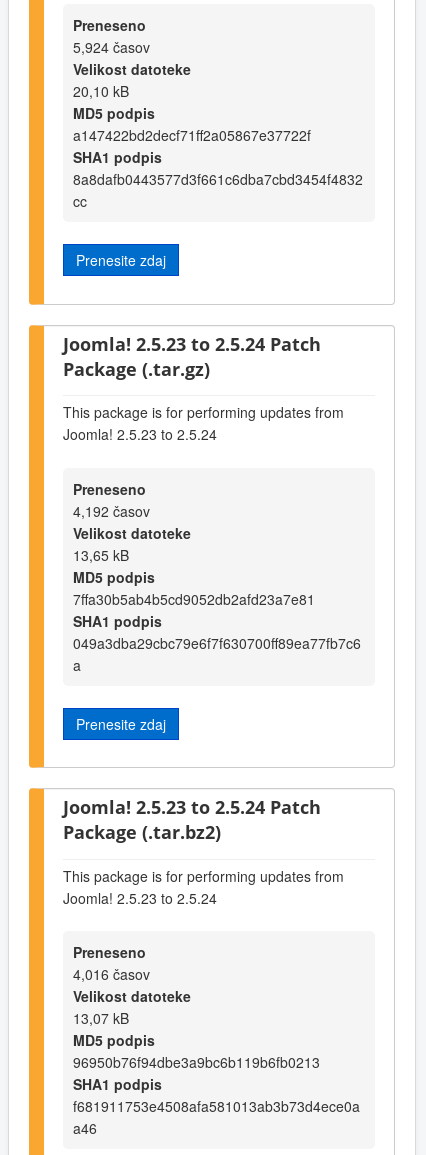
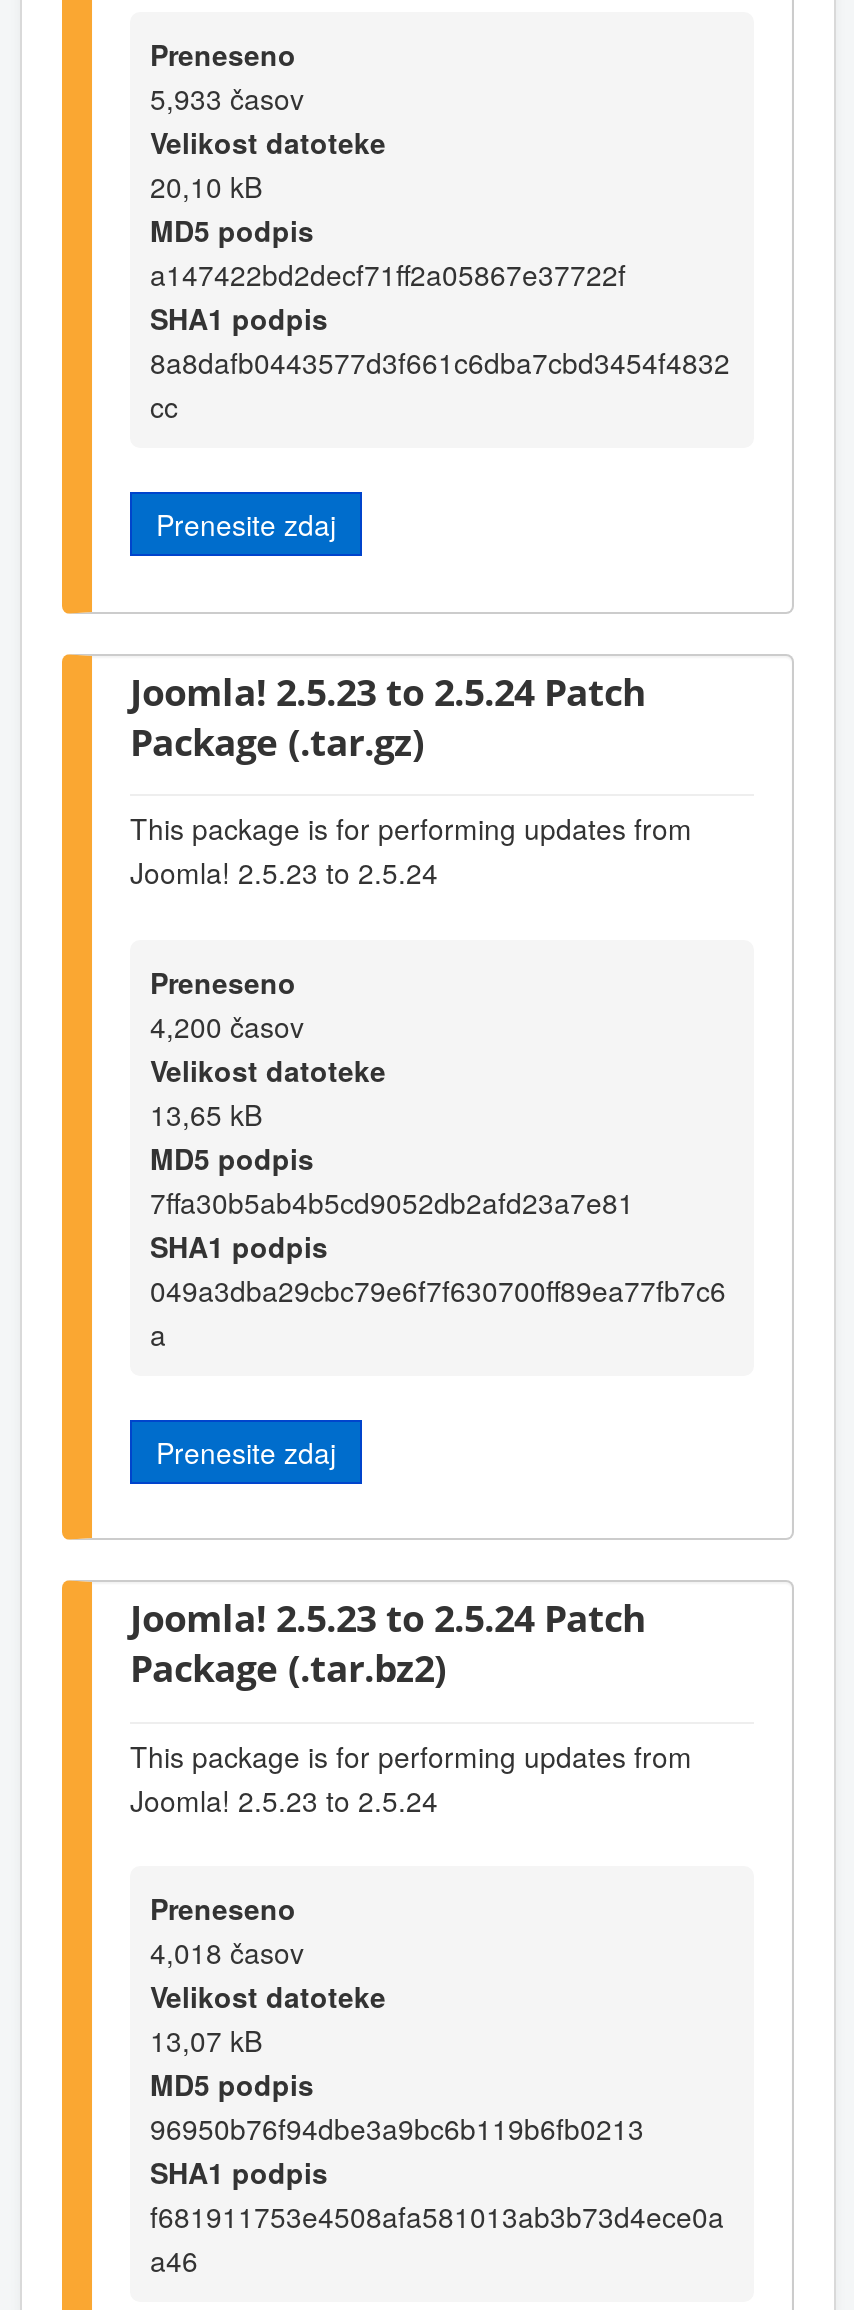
[73,37,150,57] 5,924 časov -> [150,79,304,119] 5,933 časov
[73,501,150,521] 4,192 časov -> [150,1006,304,1046] 4,200 časov
[73,964,150,984] 4,016 časov -> [150,1932,304,1972] 4,018 časov

